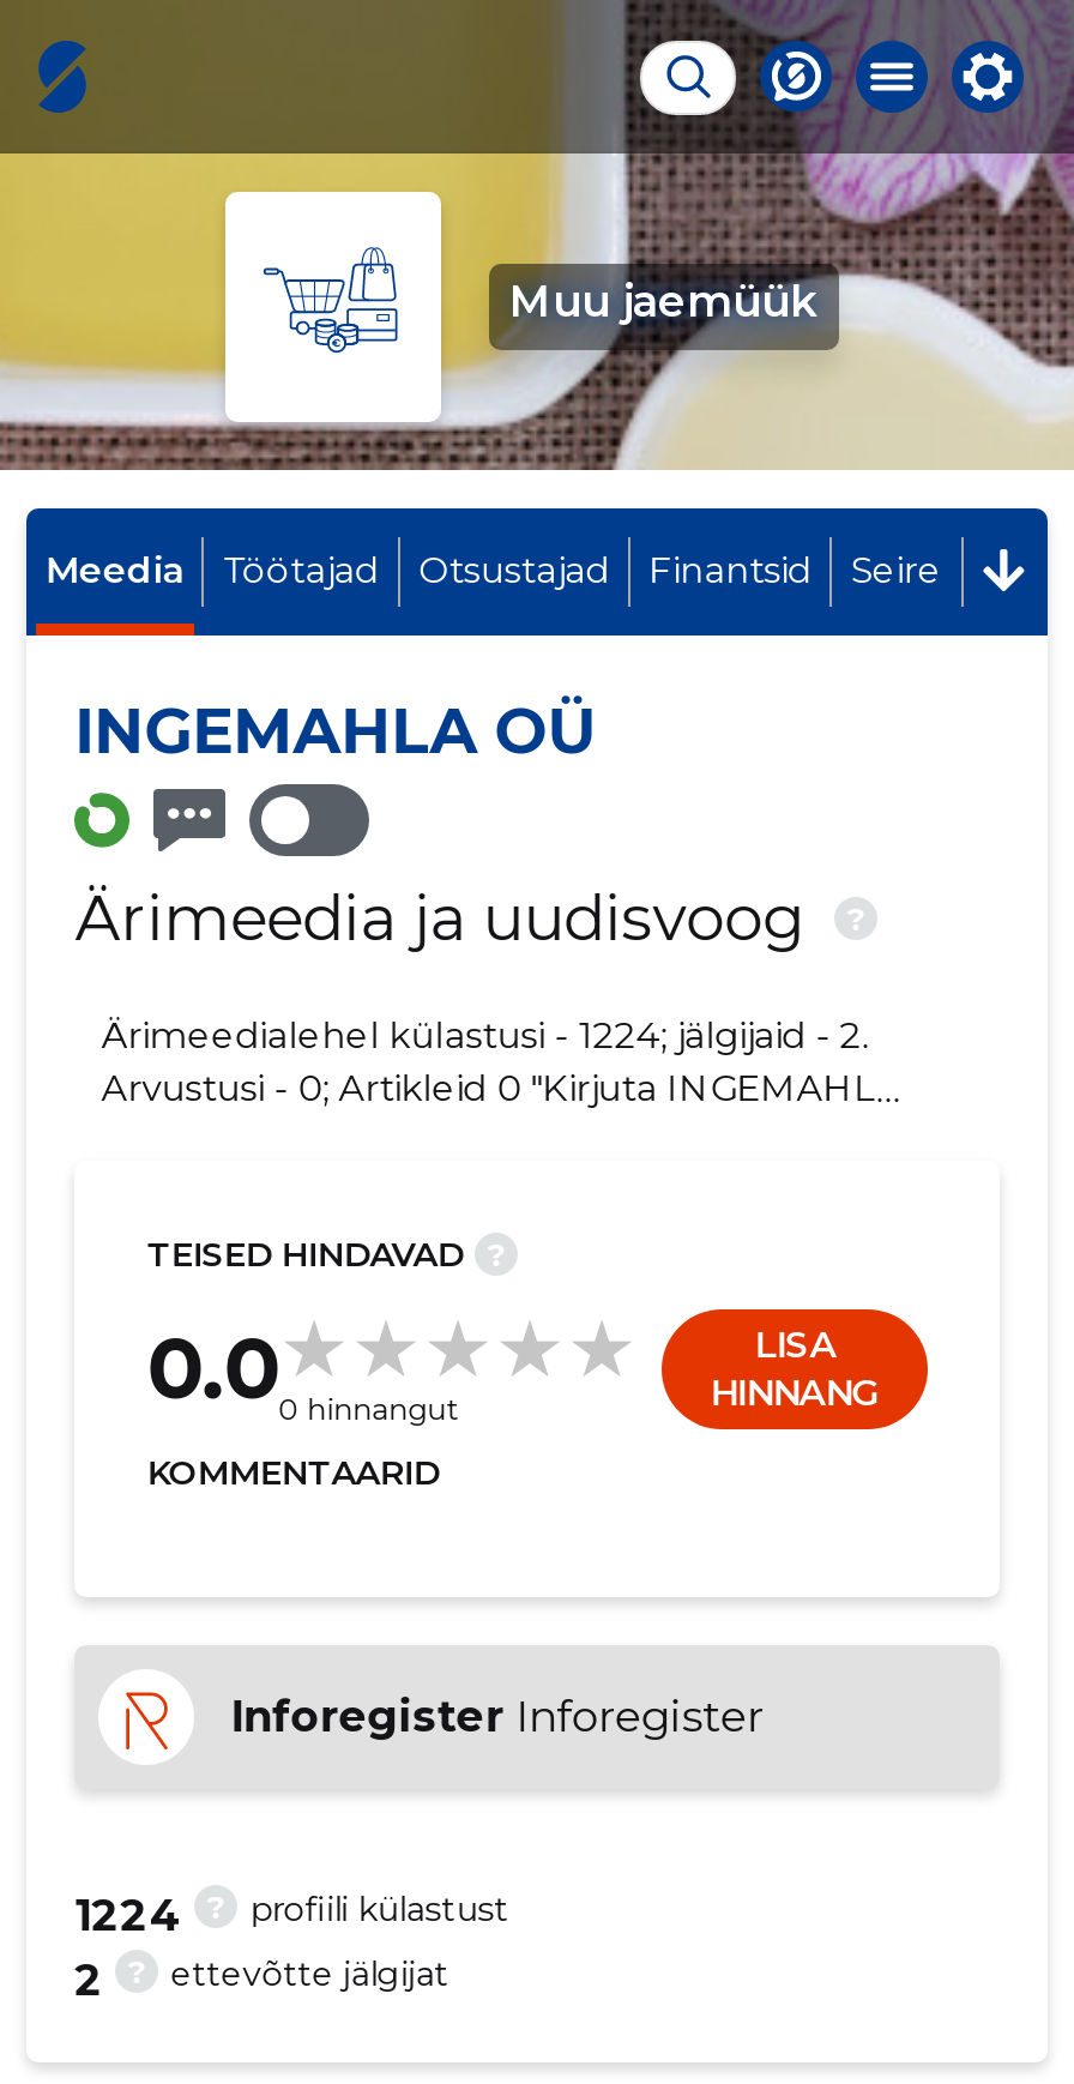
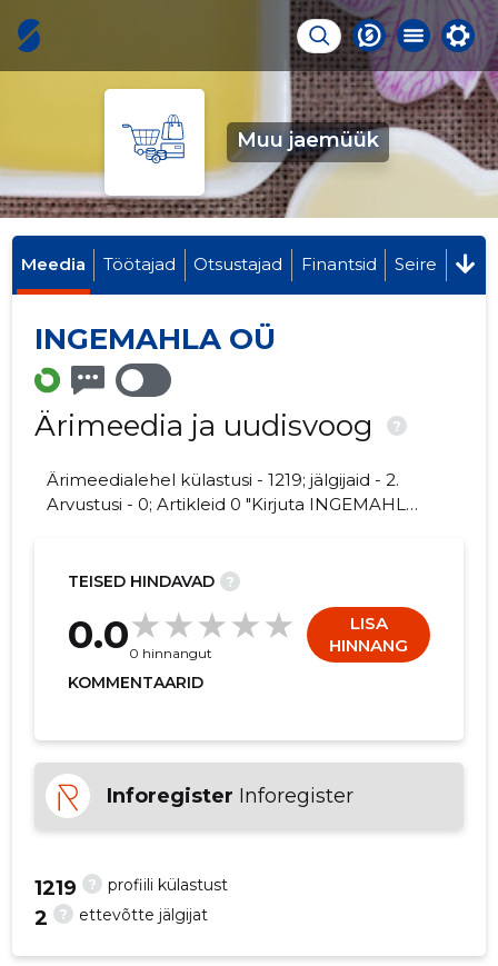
[101,1013,868,1059] Ärimeedialehel külastusi - 1224; jälgijaid - 2. -> [47,470,399,491] Ärimeedialehel külastusi - 1219; jälgijaid - 2.
[75,1891,183,1944] 1224 -> [35,877,77,901] 1219

